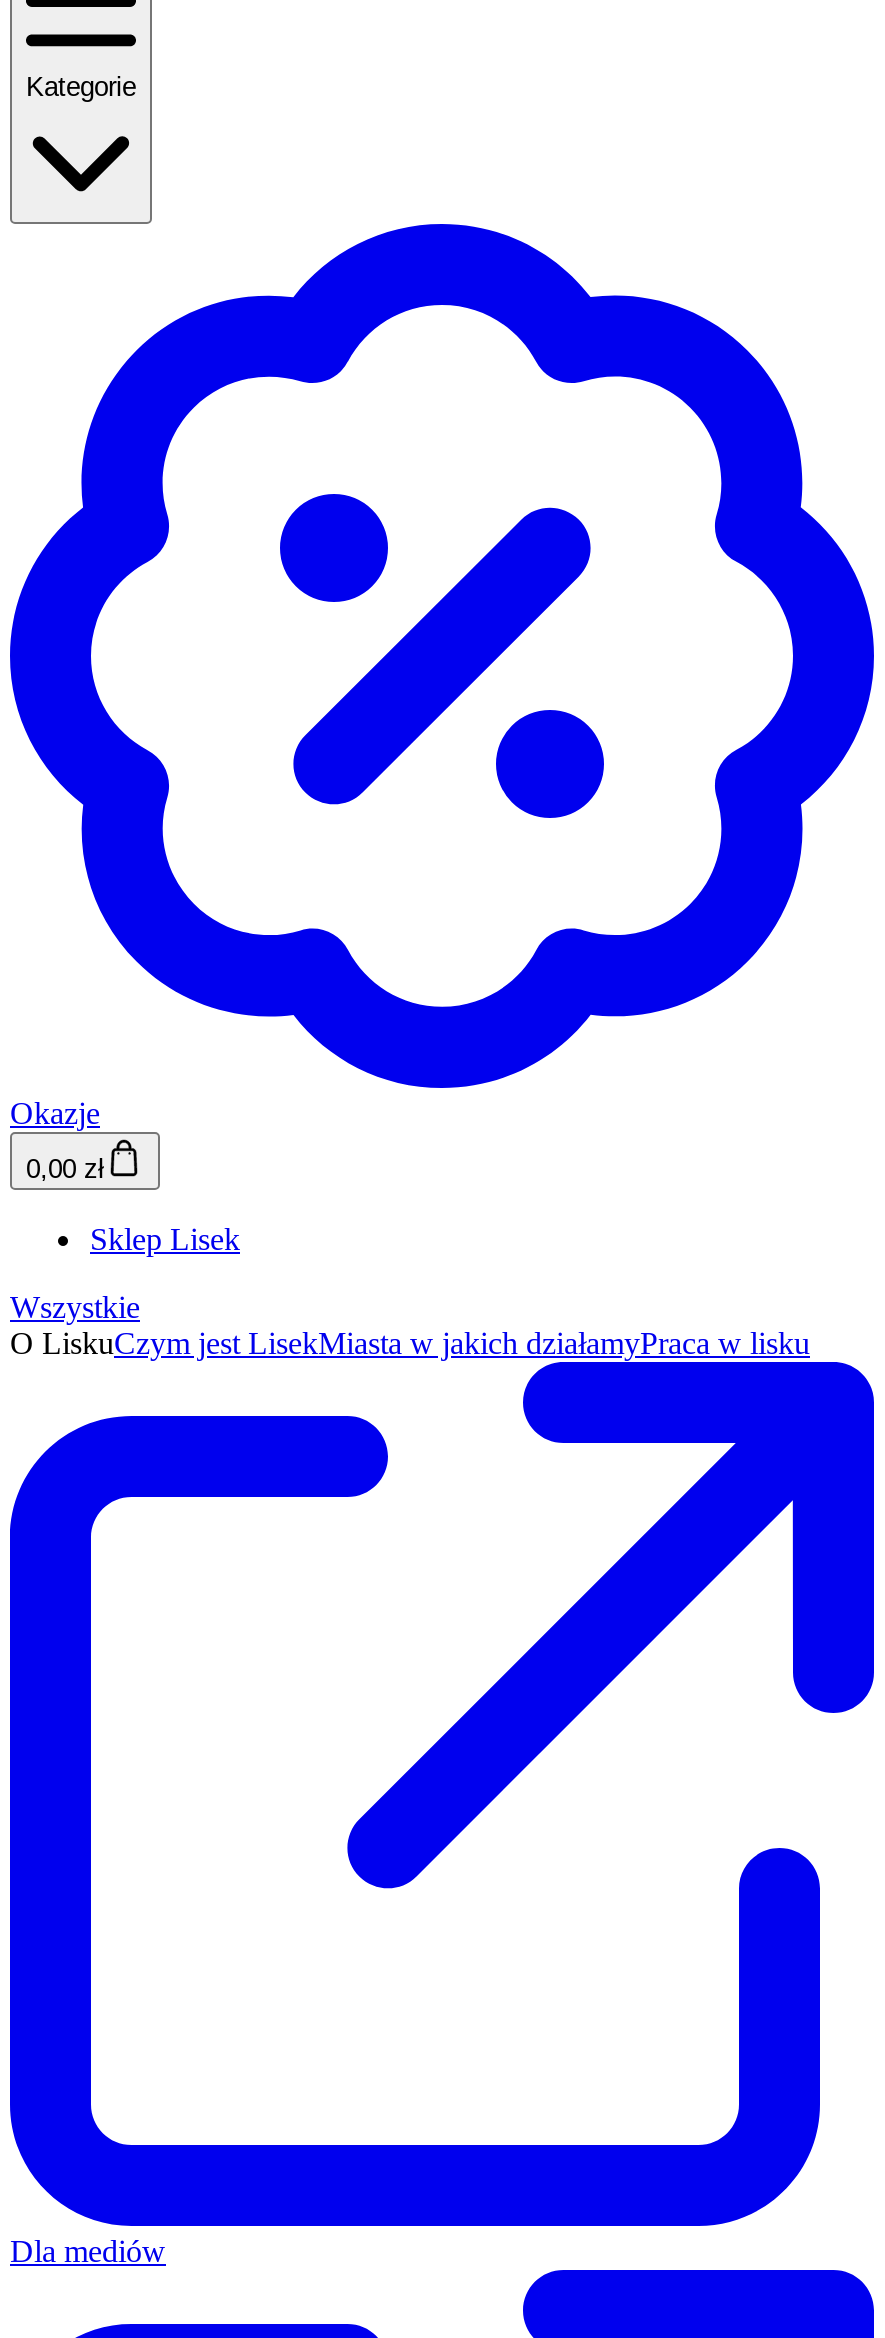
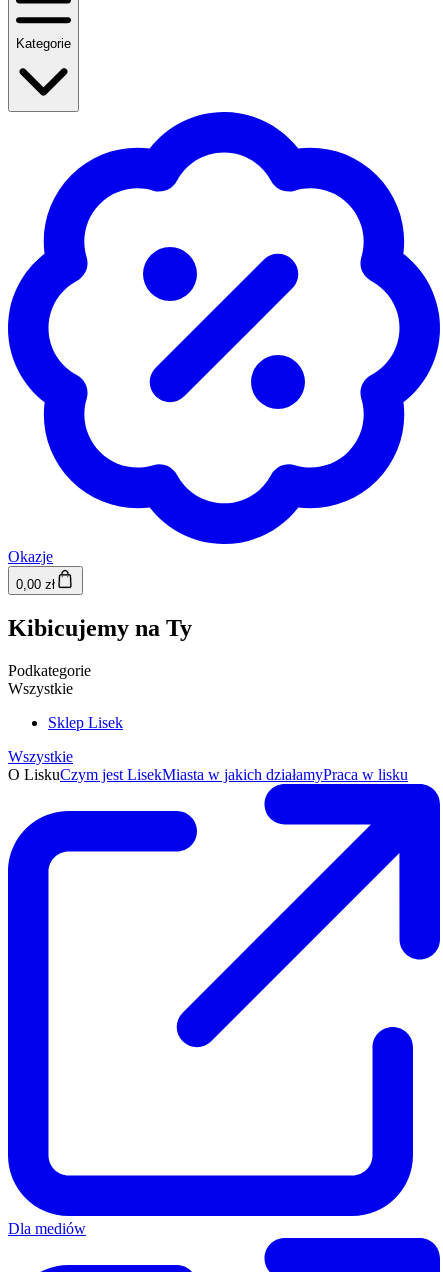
none -> [8,615,192,697] Kibicujemy na Ty | Podkategorie | Wszystkie

